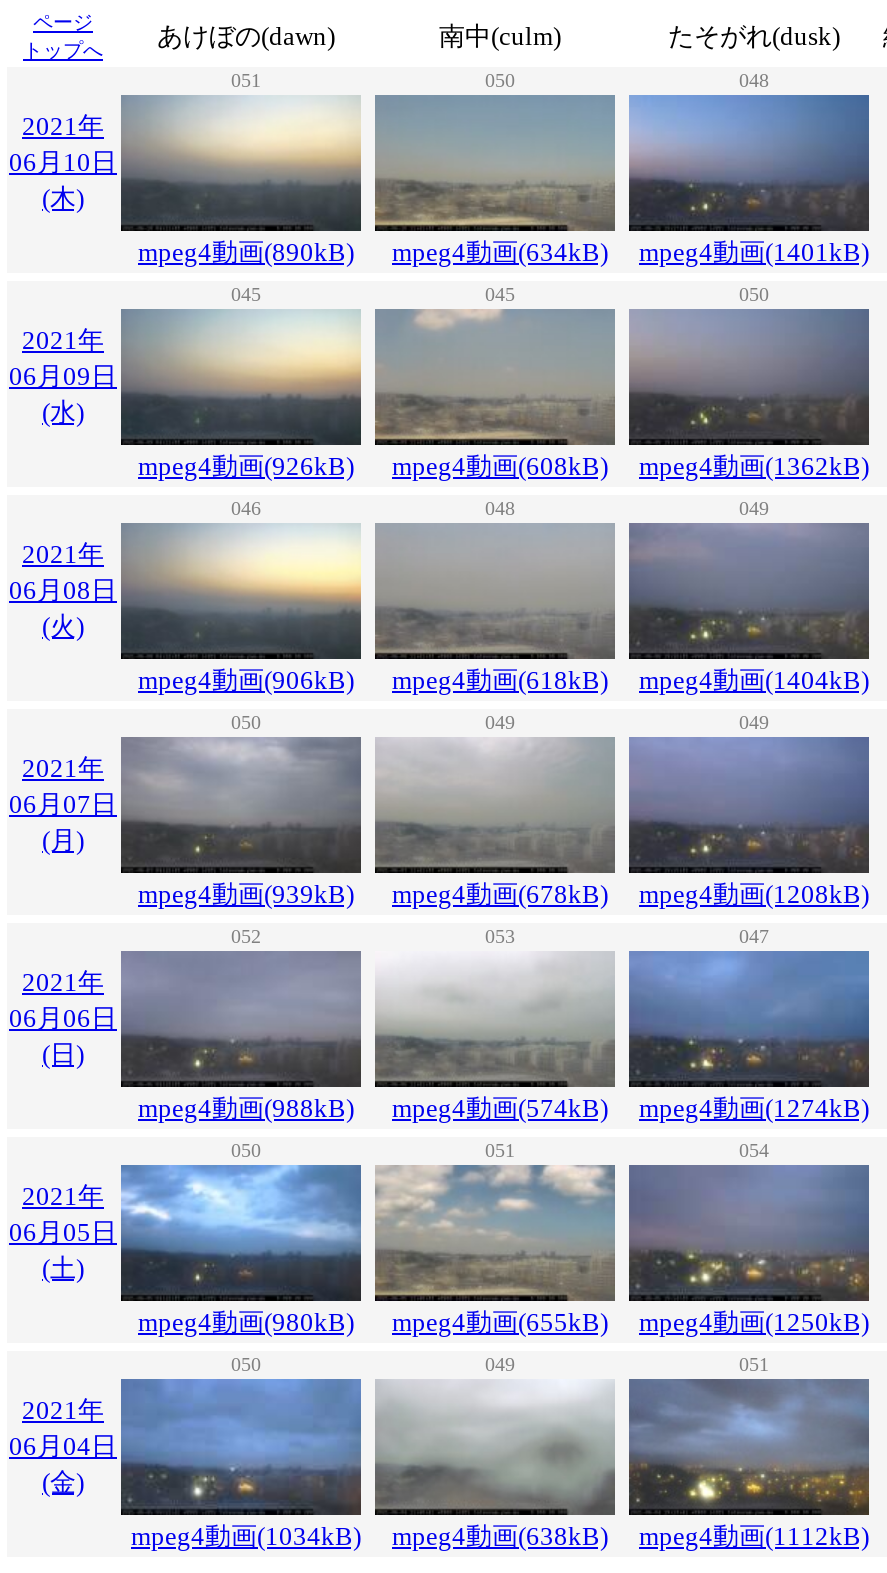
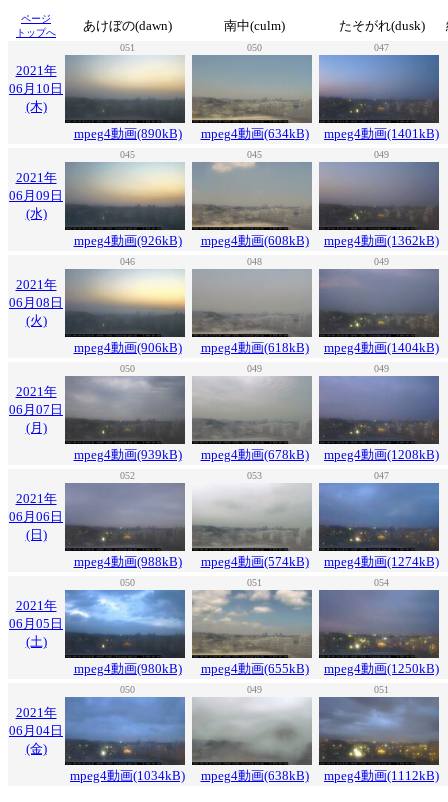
[739,69,769,91] 048 -> [374,42,389,53] 047
[739,283,769,305] 050 -> [374,149,389,160] 049

